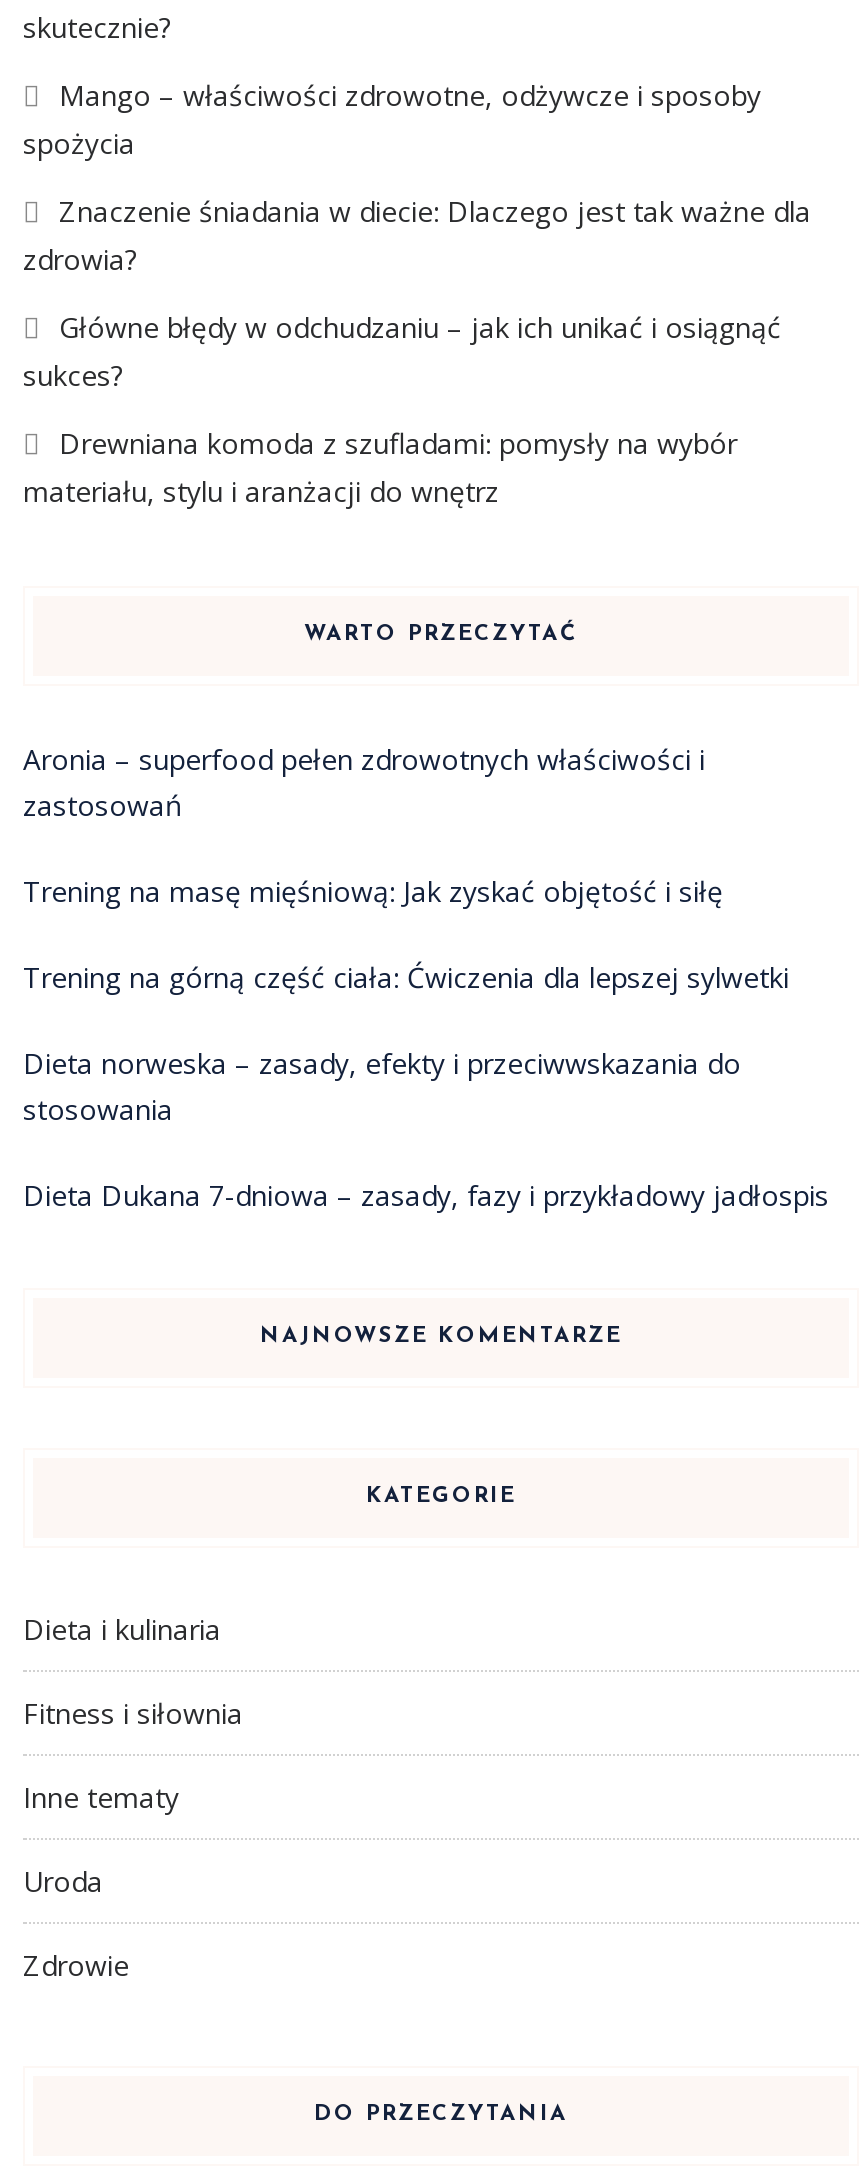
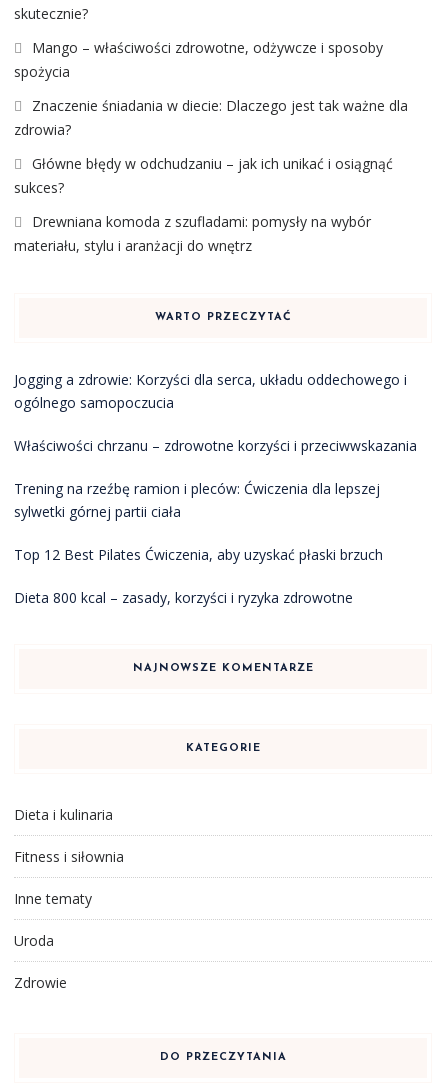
[23,740,705,824] Aronia – superfood pełen zdrowotnych właściwości i | zastosowań -> [14,370,407,412] Jogging a zdrowie: Korzyści dla serca, układu oddechowego i | ogólnego samopoczucia
[23,872,723,910] Trening na masę mięśniową: Jak zyskać objętość i siłę -> [14,436,417,455] Właściwości chrzanu – zdrowotne korzyści i przeciwwskazania
[23,958,789,996] Trening na górną część ciała: Ćwiczenia dla lepszej sylwetki -> [14,479,380,521] Trening na rzeźbę ramion i pleców: Ćwiczenia dla lepszej | sylwetki górnej partii ciała
[23,1044,741,1128] Dieta norweska – zasady, efekty i przeciwwskazania do | stosowania -> [14,545,383,564] Top 12 Best Pilates Ćwiczenia, aby uzyskać płaski brzuch
[23,1176,829,1214] Dieta Dukana 7-dniowa – zasady, fazy i przykładowy jadłospis -> [14,588,353,607] Dieta 800 kcal – zasady, korzyści i ryzyka zdrowotne

